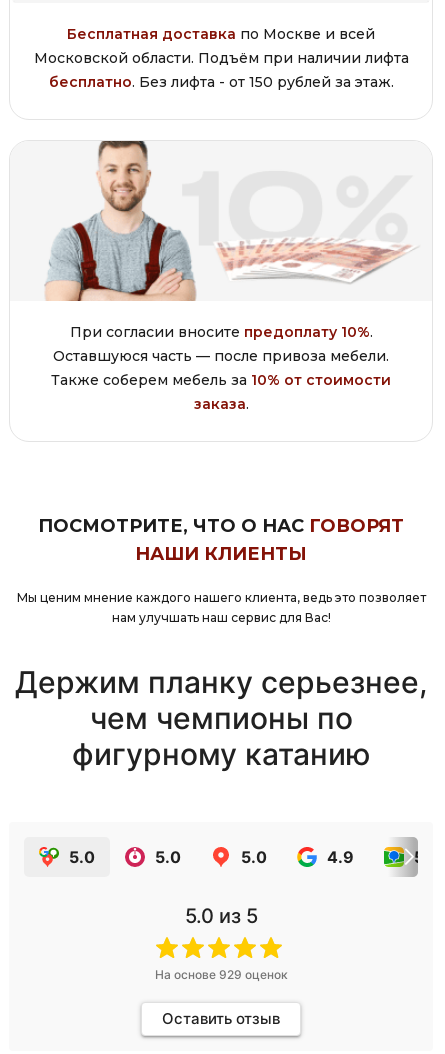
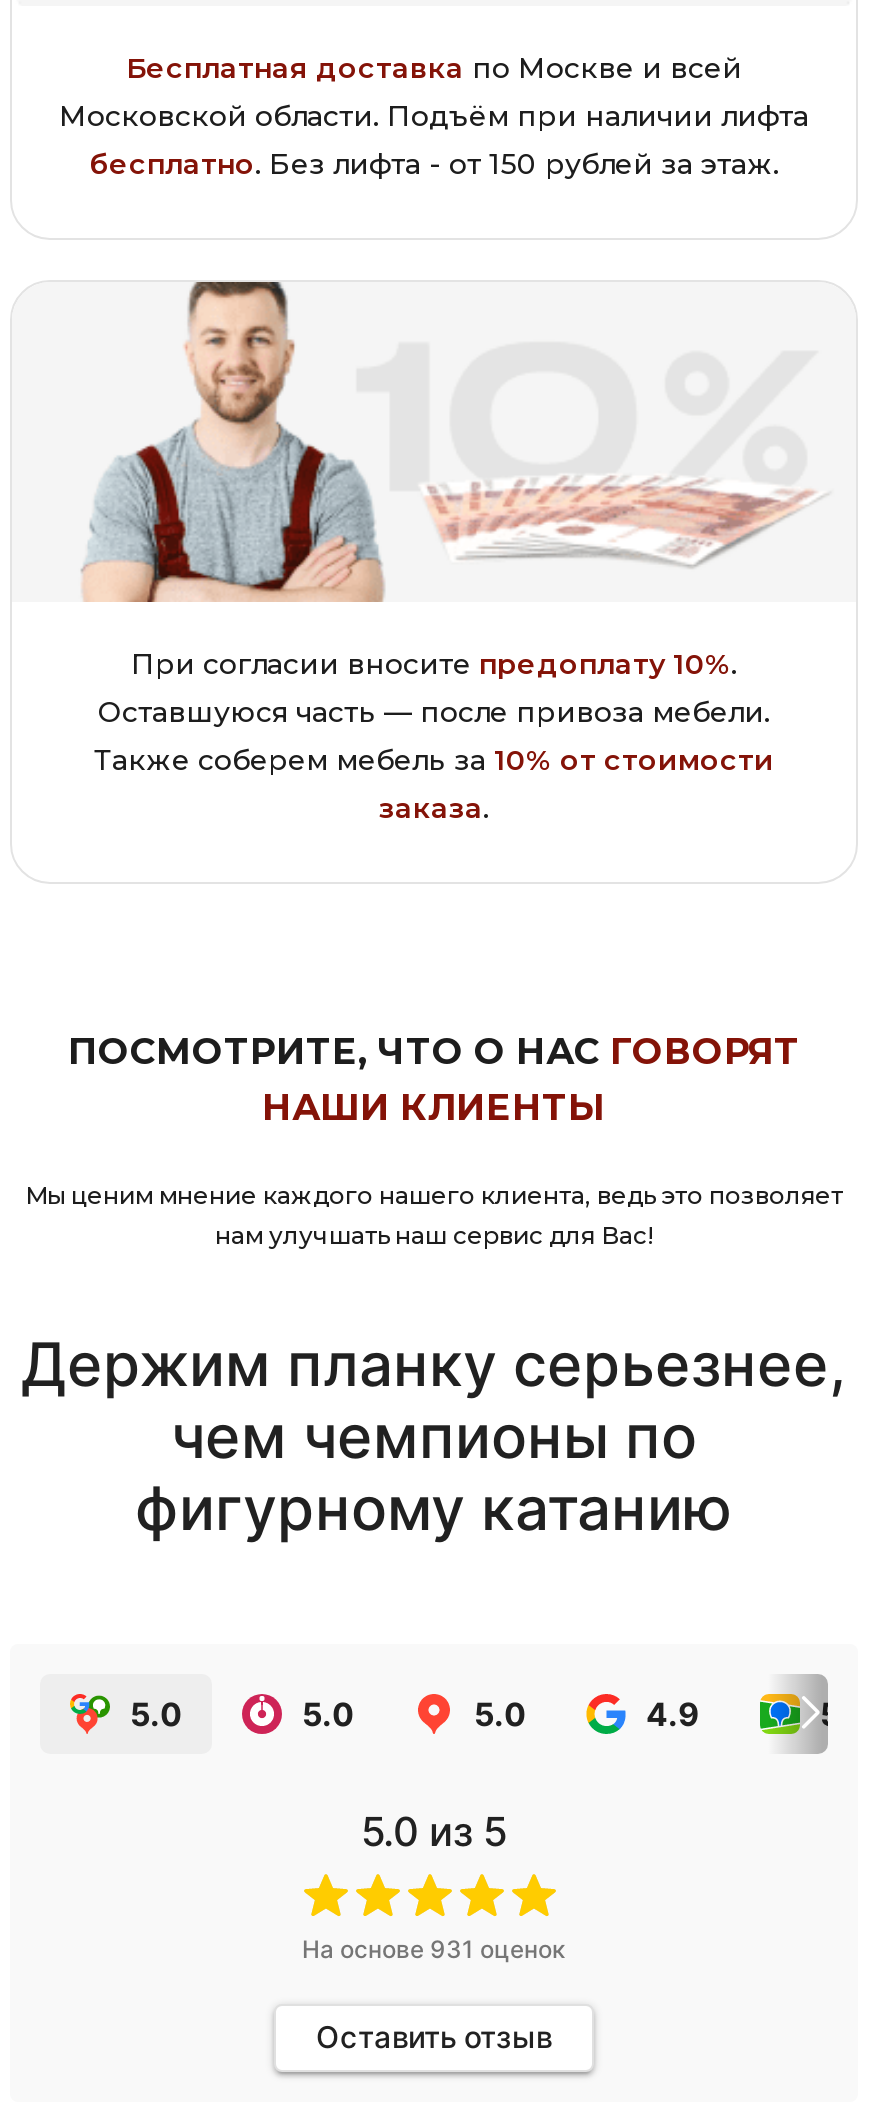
[154,967,287,982] На основе 929 оценок -> [302,1934,566,1964] На основе 931 оценок

